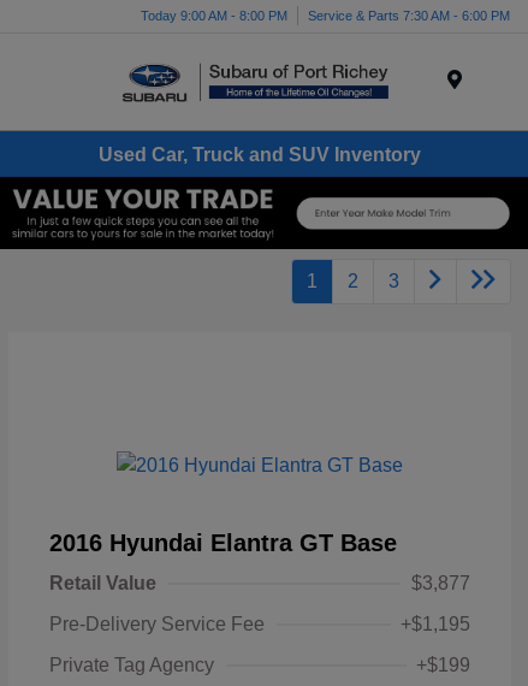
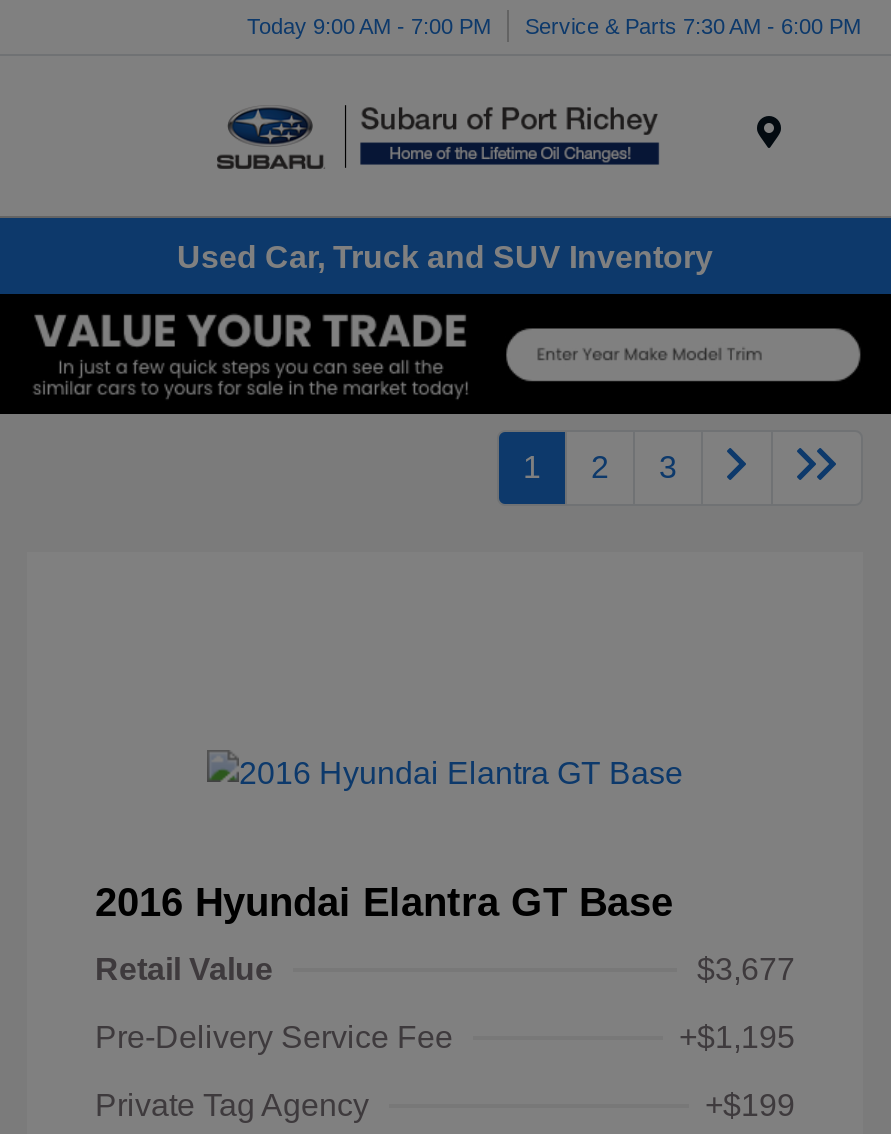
[141,8,510,22] Today 9:00 AM - 8:00 PM Service & Parts 7:30 AM - 6:00 PM -> [247,13,861,37] Today 9:00 AM - 7:00 PM Service & Parts 7:30 AM - 6:00 PM
[411,573,470,593] $3,877 -> [697,951,795,985] $3,677

